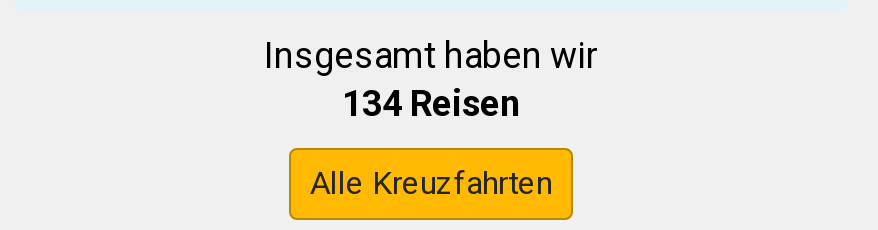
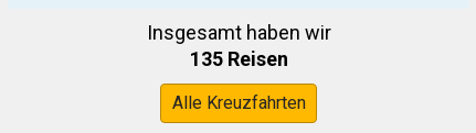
[342,83,520,125] 134 Reisen -> [189,48,288,71] 135 Reisen

